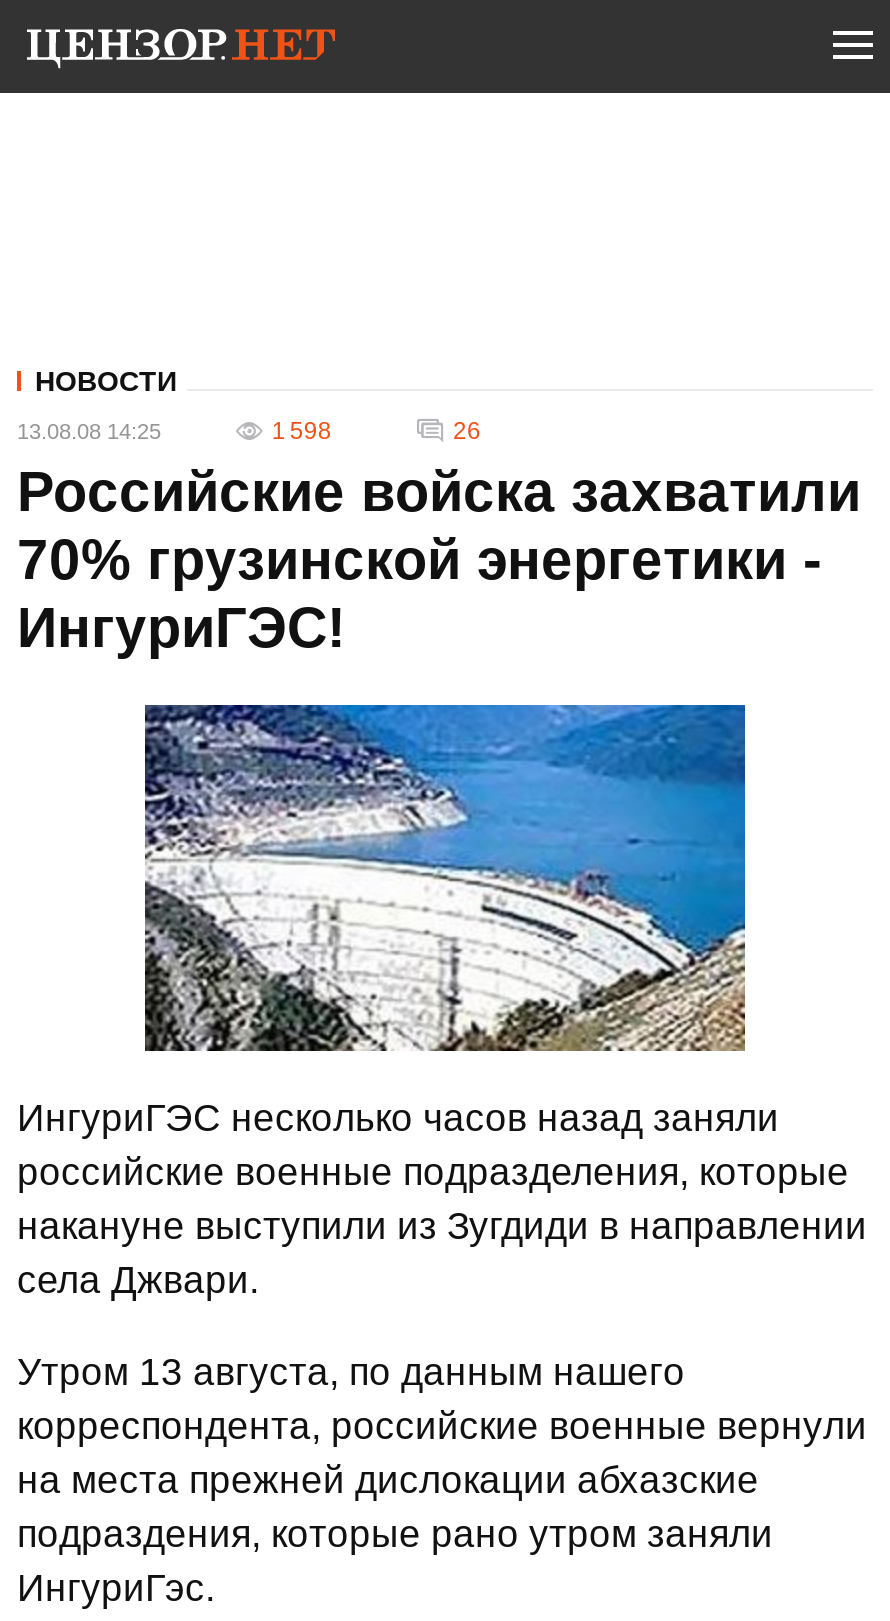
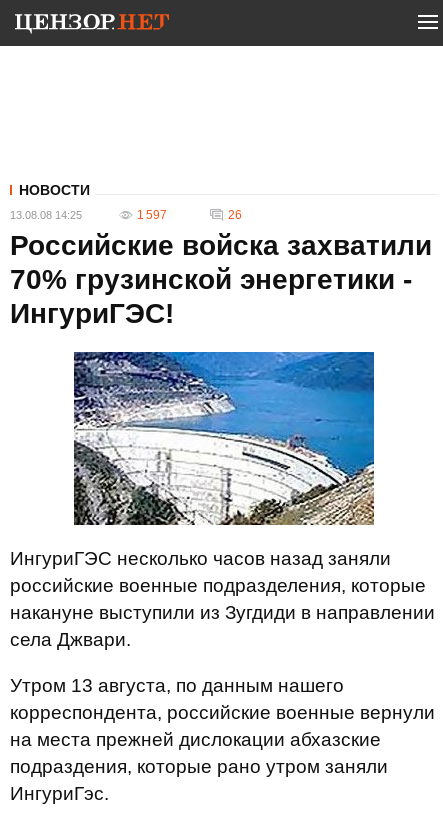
[272,417,332,445] 1 598 -> [137,208,167,222] 1 597

